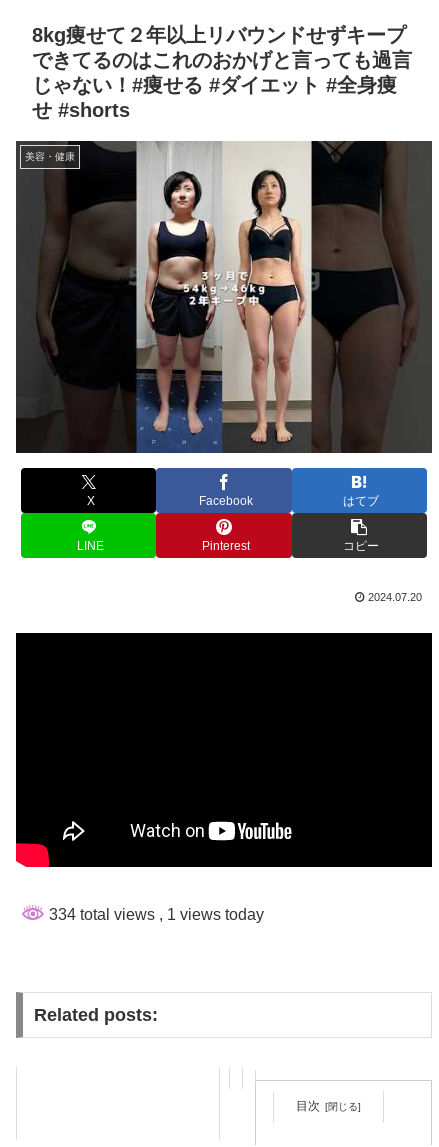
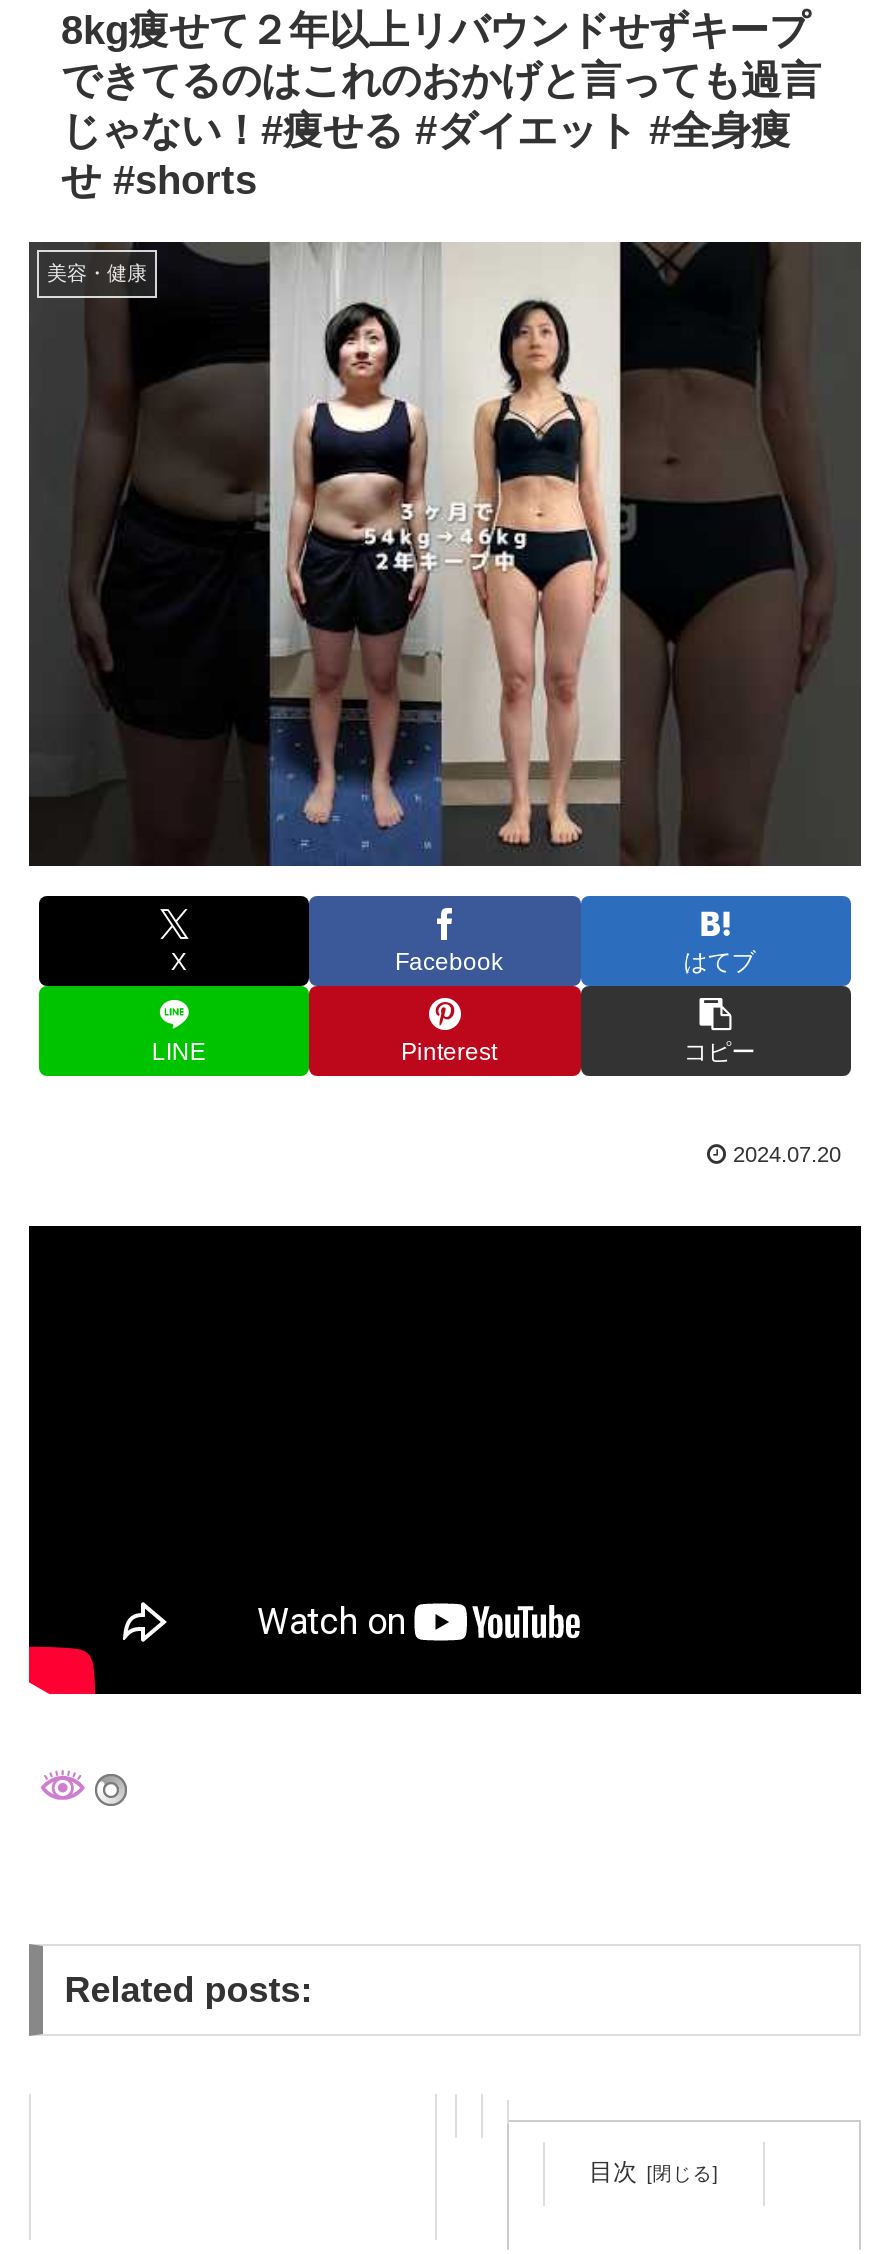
[45,906,264,923] 334 total views, 1 views today -> none

